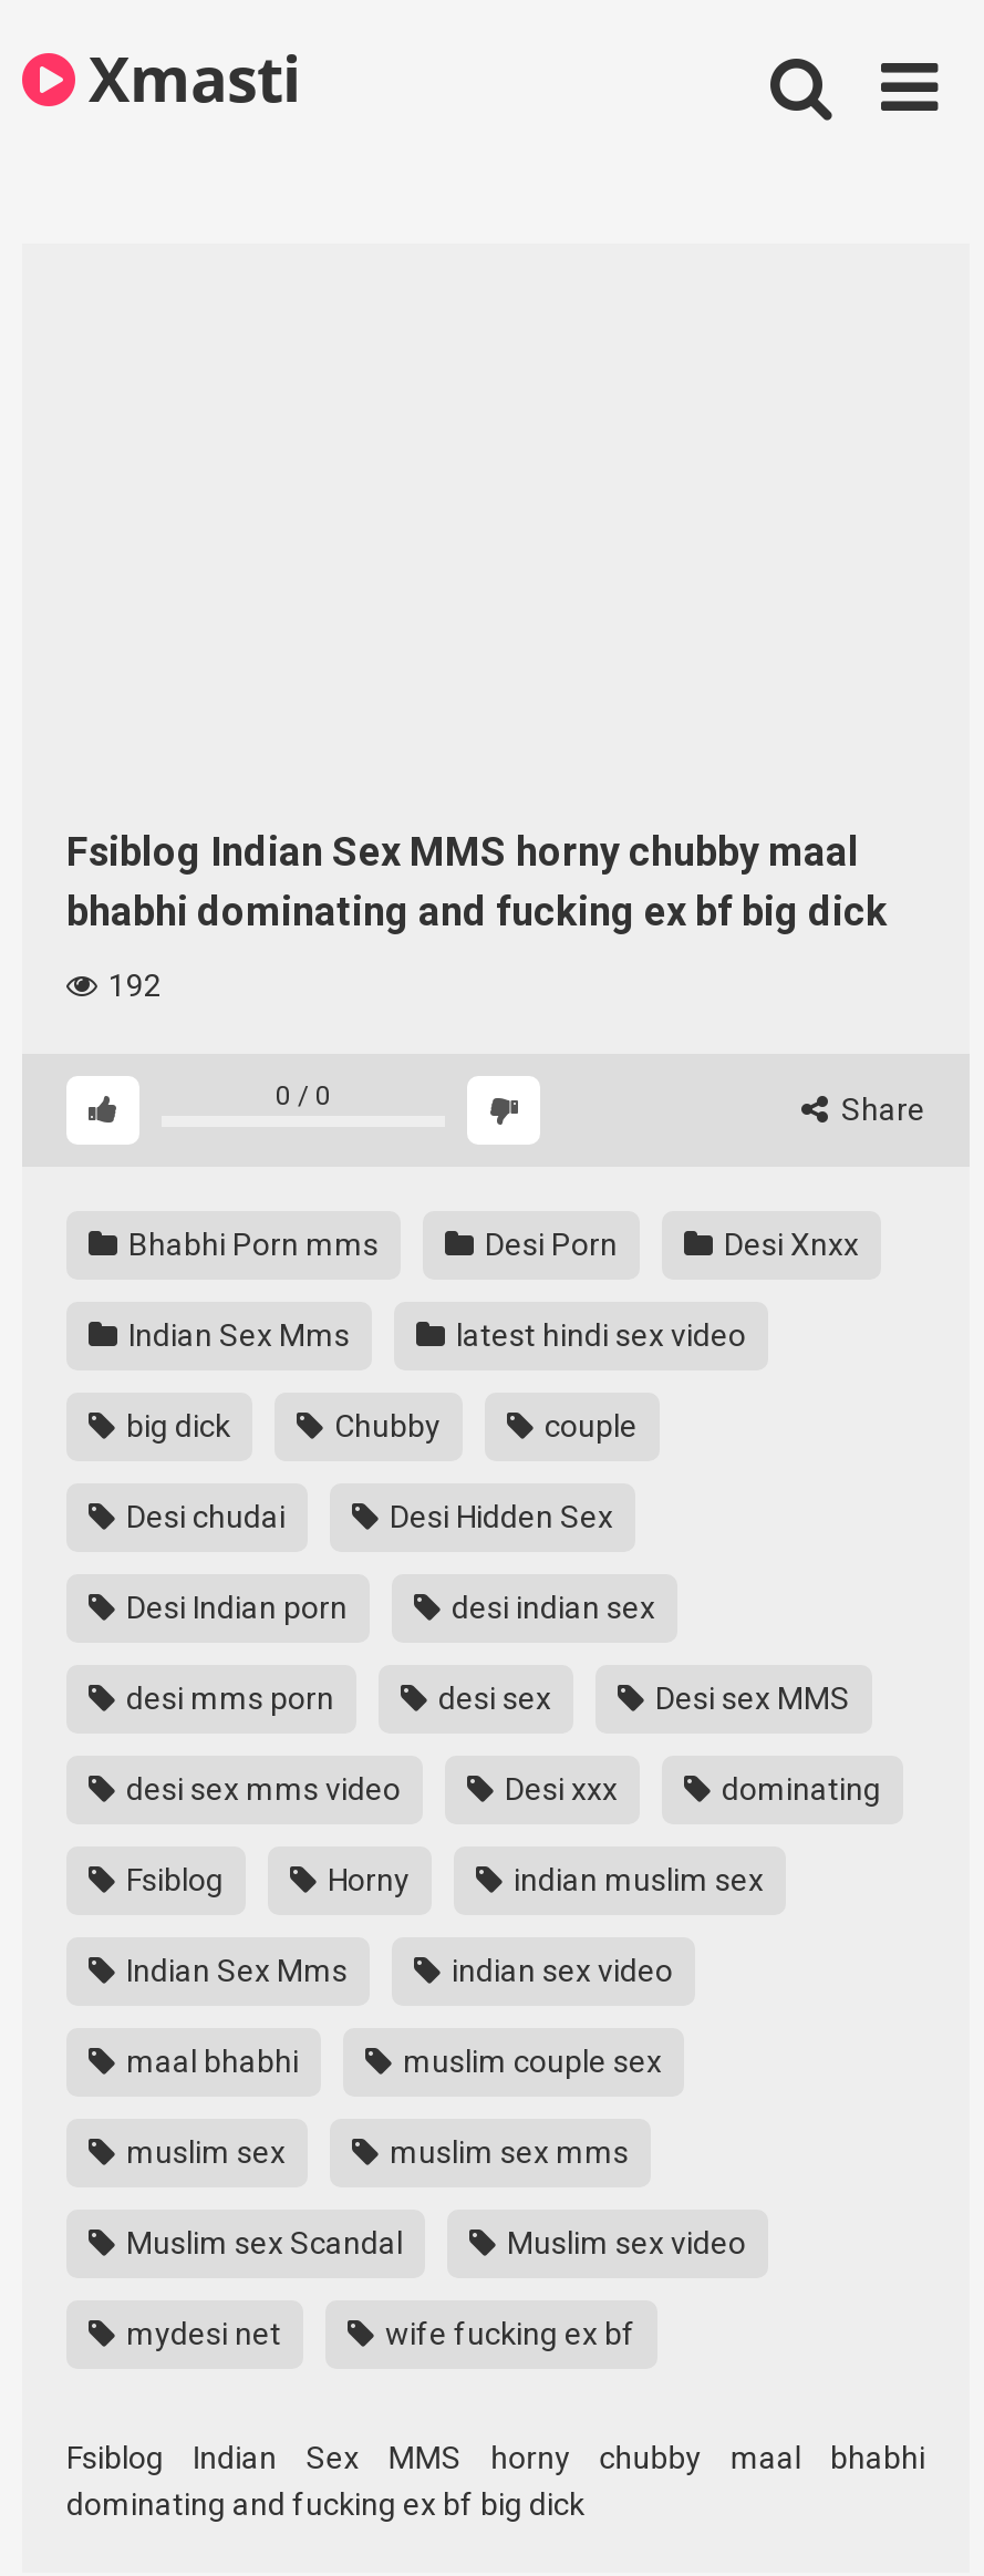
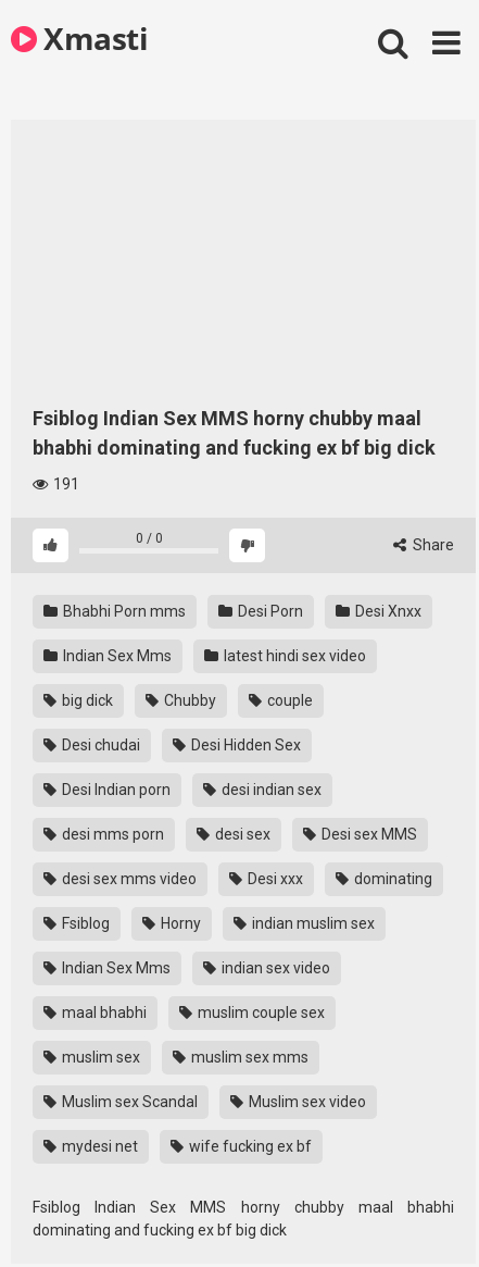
[102,967,162,1003] 192 -> [50,475,79,492] 191

